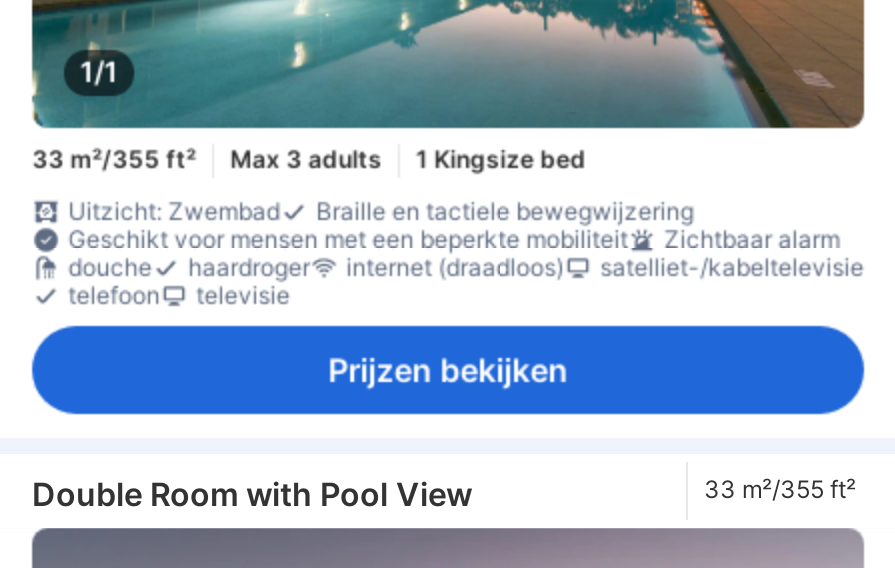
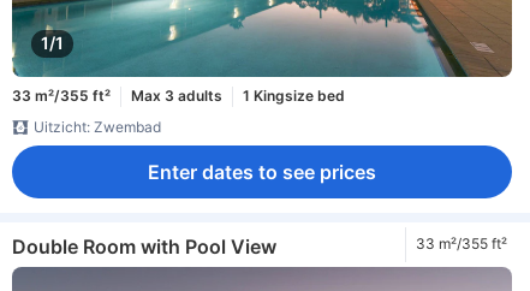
[68,196,864,390] Braille en tactiele bewegwijzering | Geschikt voor mensen met een beperkte mobiliteit | Zichtbaar alarm | douche | haardroger | internet (draadloos) | satelliet-/kabeltelevisie | telefoon | televisie | Prijzen bekijken -> [148,160,376,184] Enter dates to see prices

